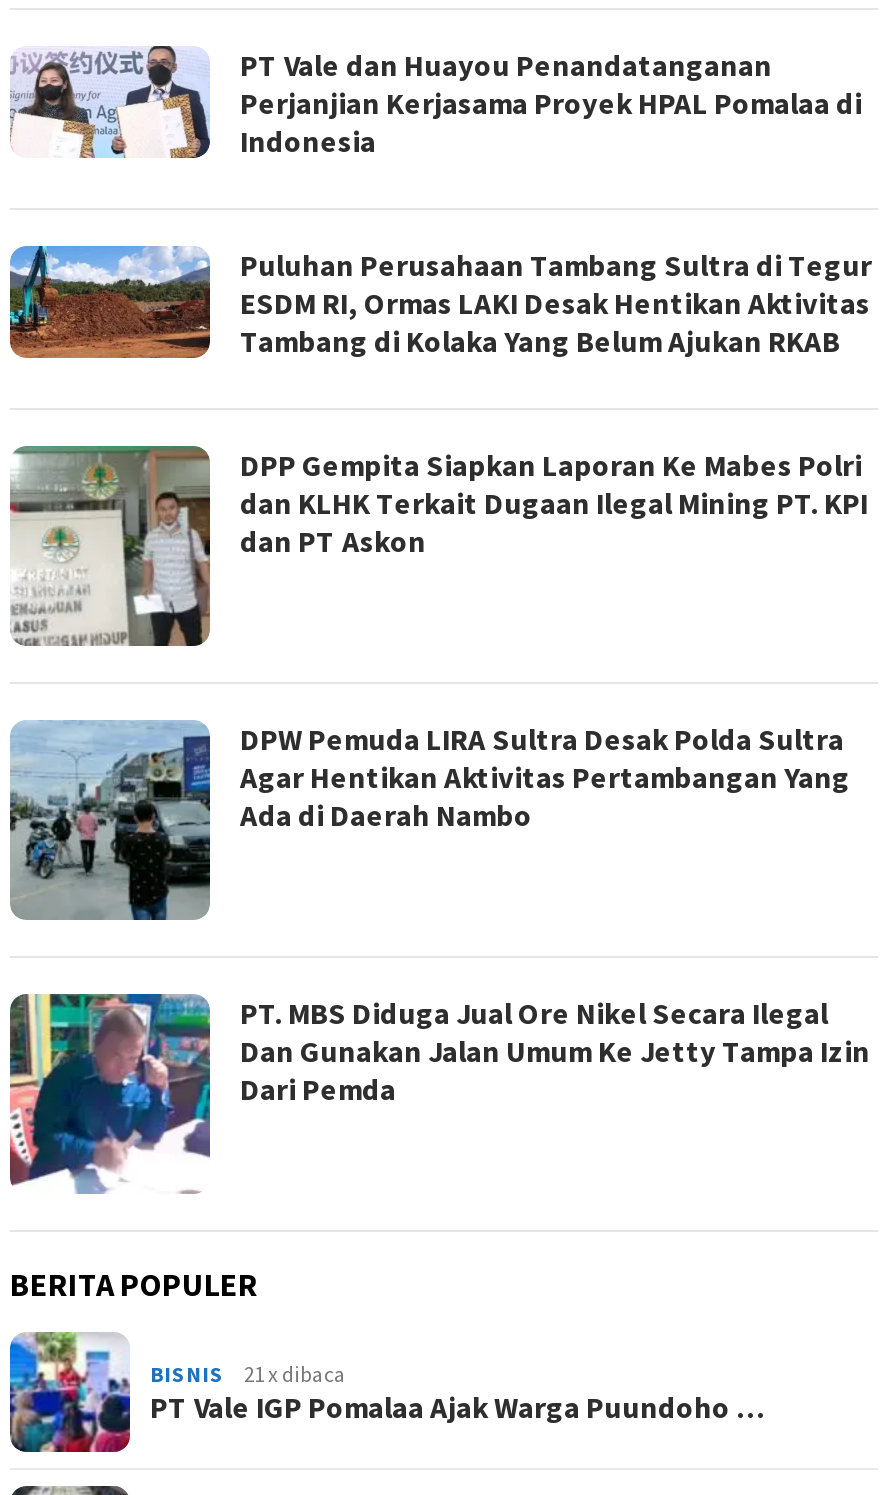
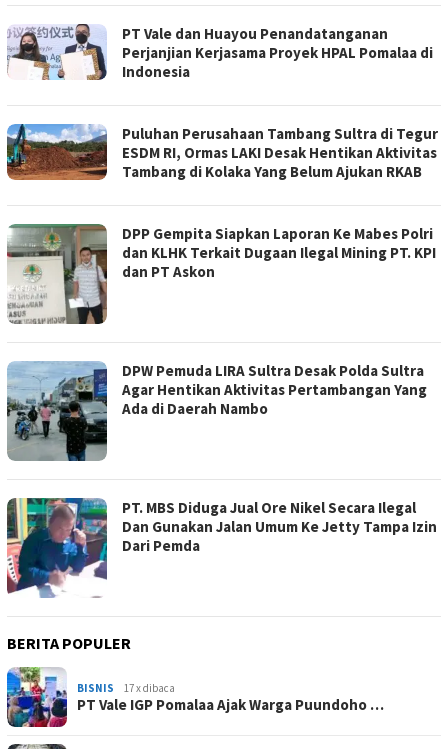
[150,1360,346,1388] BISNIS 21 x dibaca -> [77,681,175,695] BISNIS 17 x dibaca

